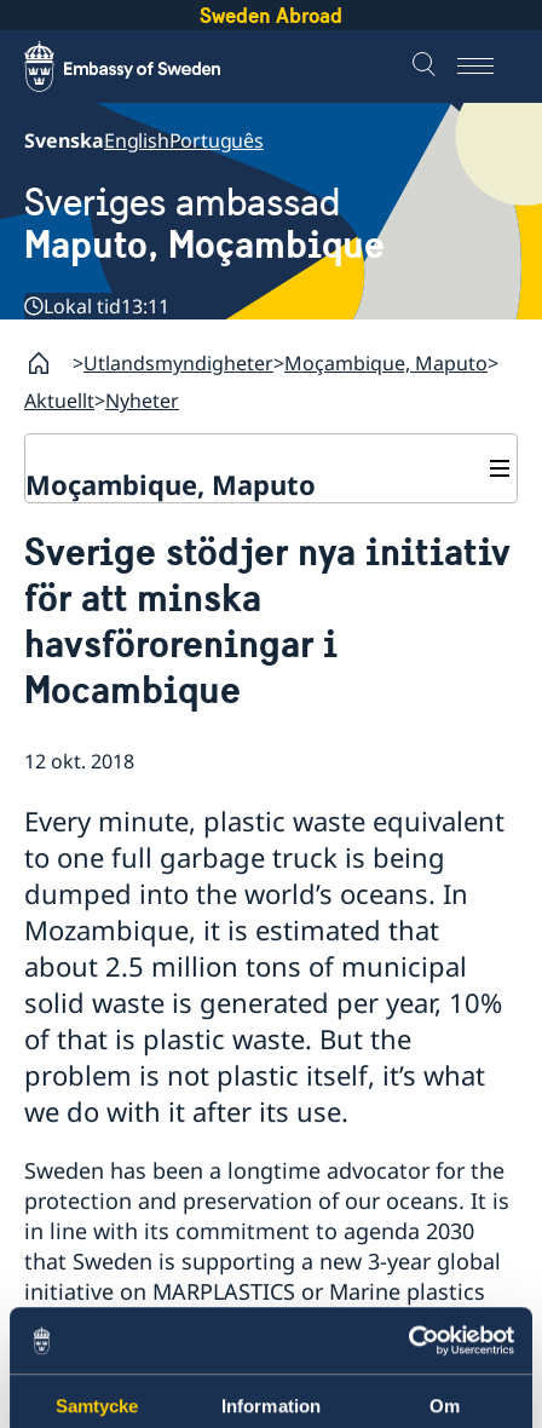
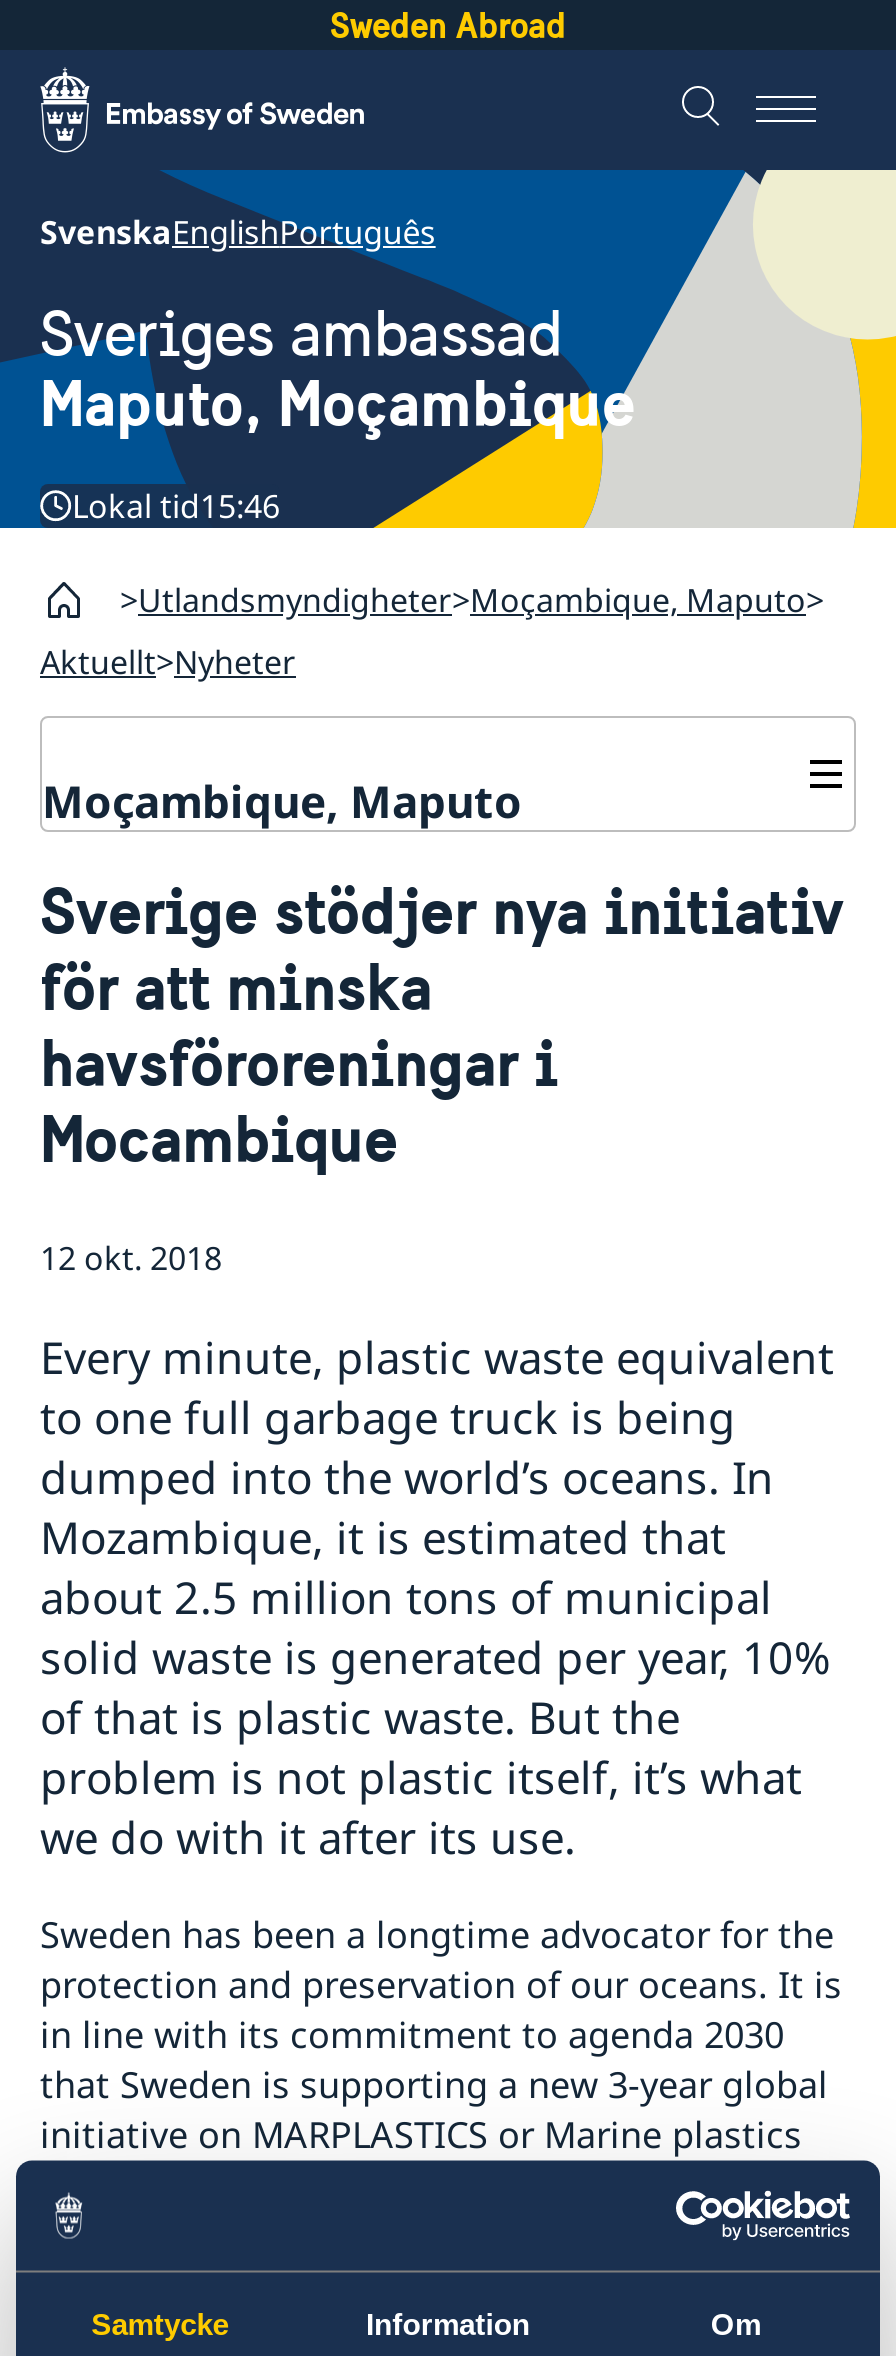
[44,293,169,320] Lokal tid13:11 -> [72,485,280,529] Lokal tid15:46

